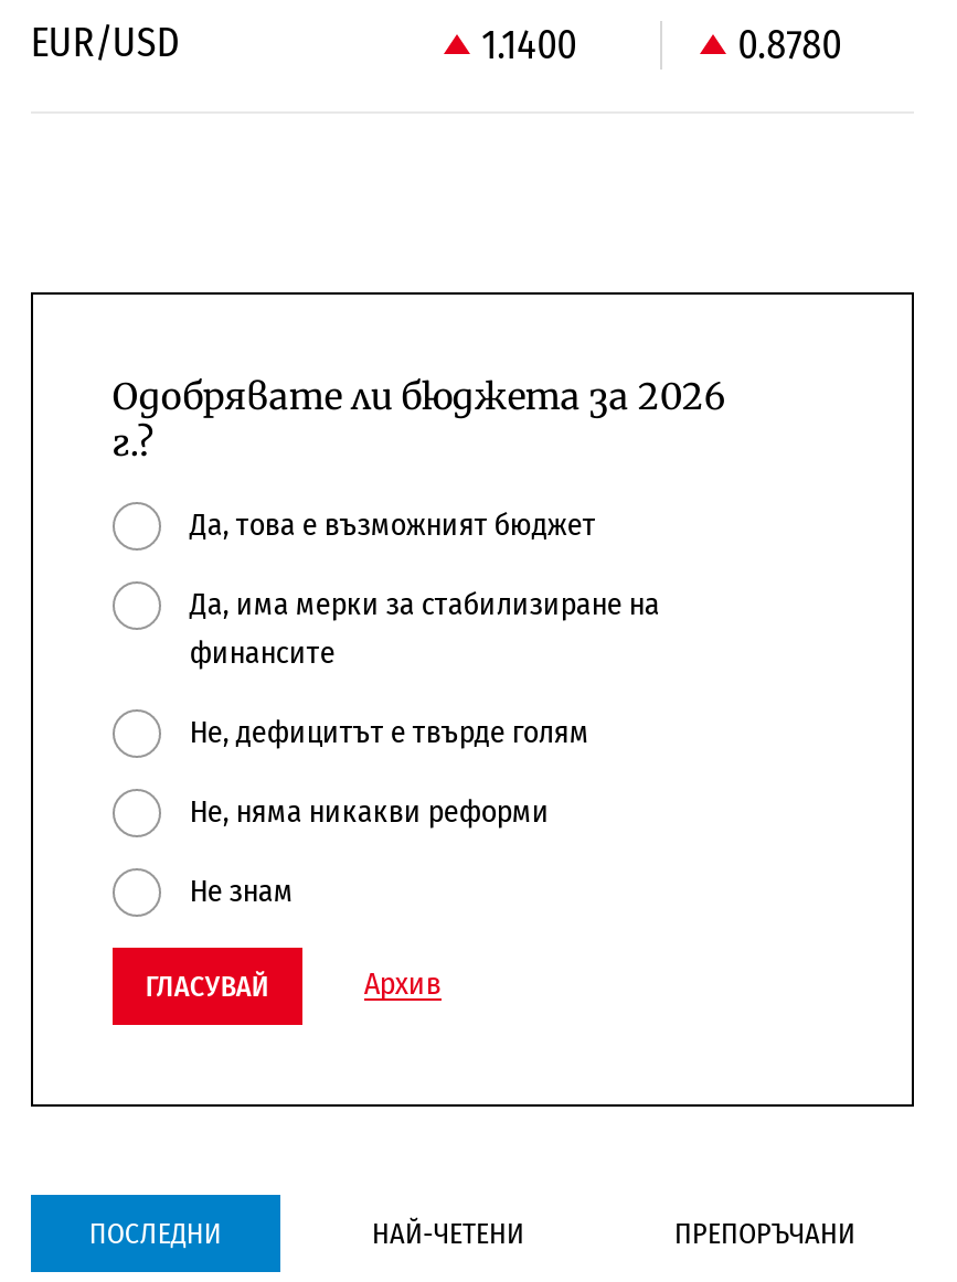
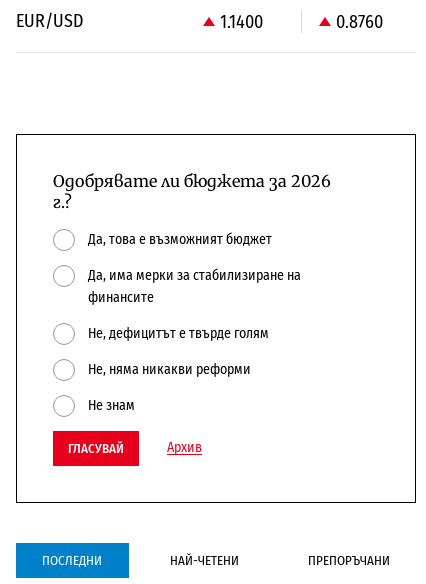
[738,21,841,69] 0.8780 -> [336,11,383,33] 0.8760

